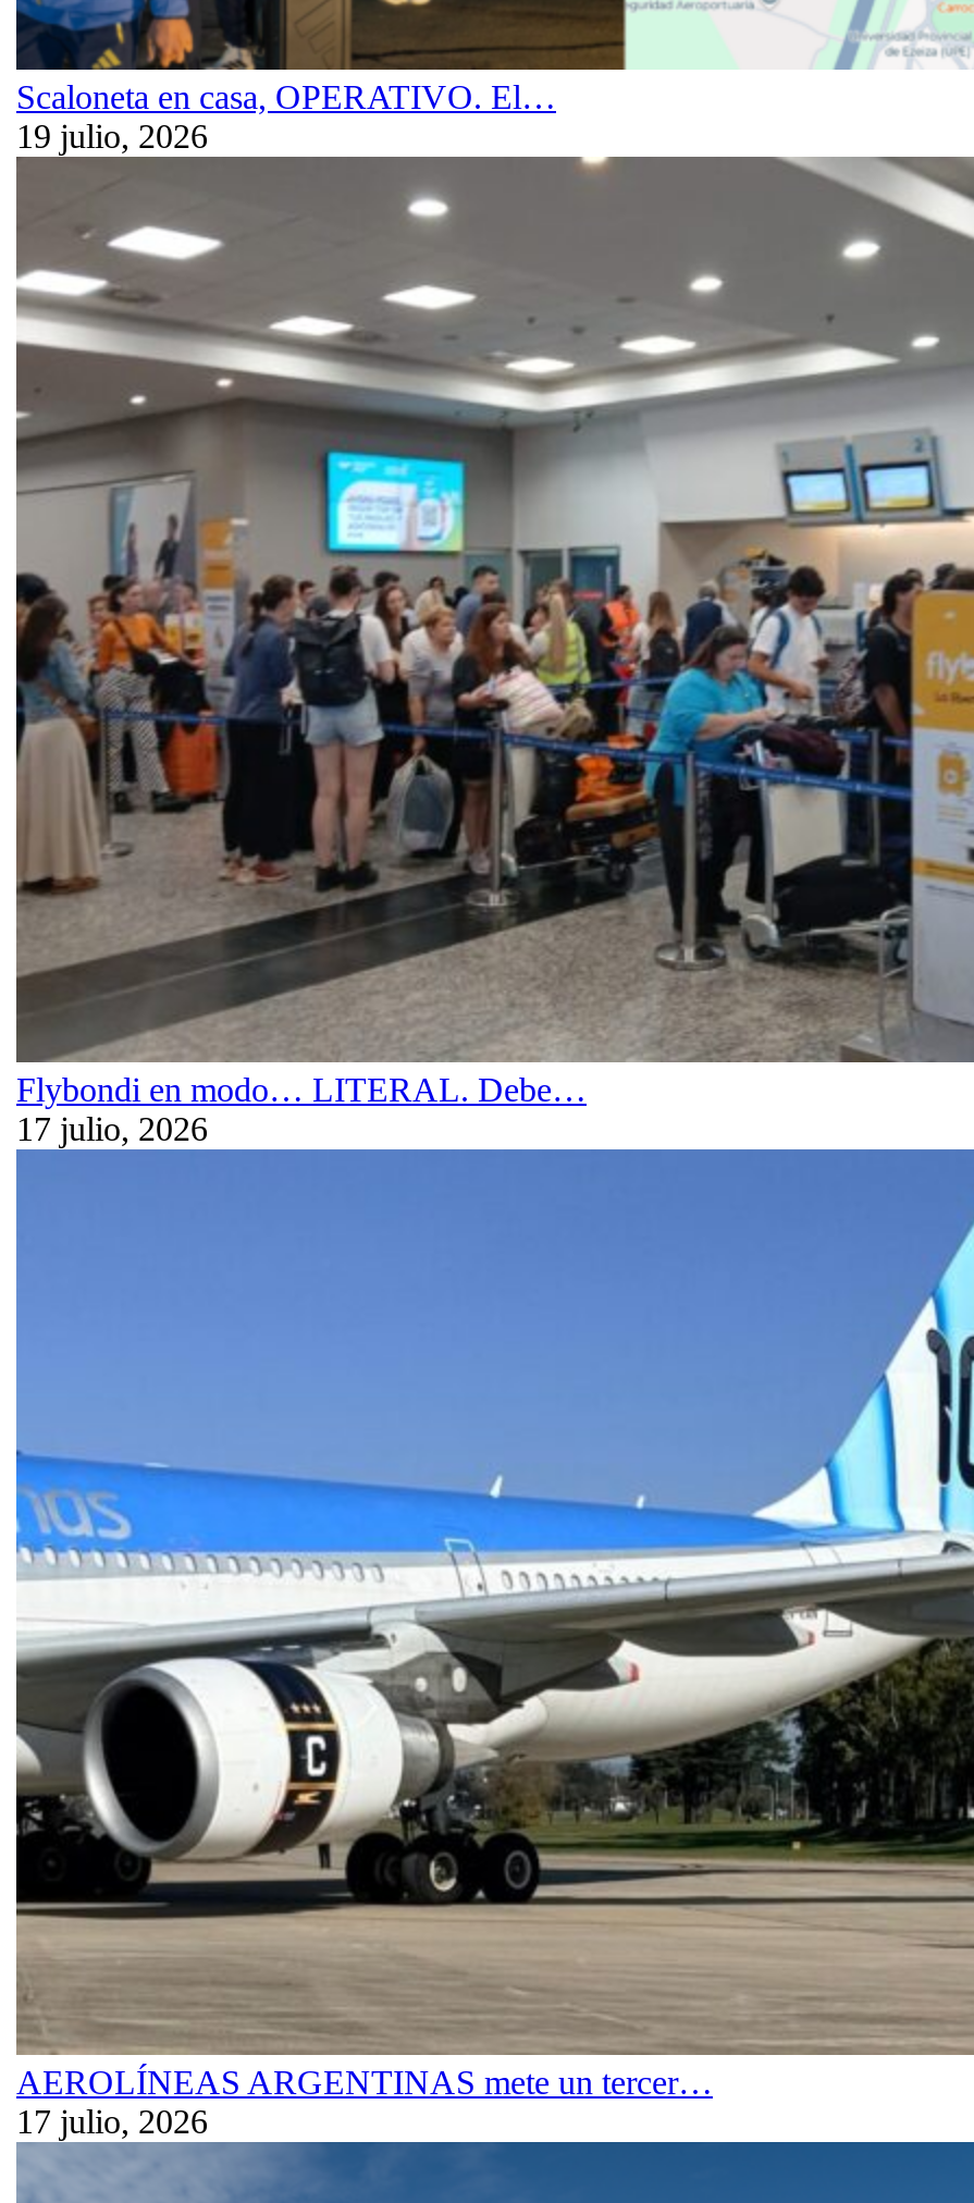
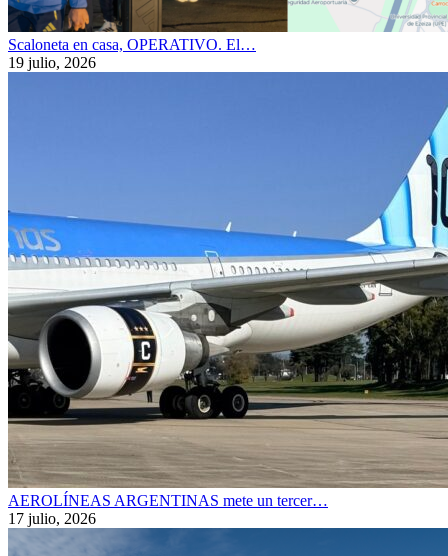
[14,157,967,1147] [image] | Flybondi en modo… LITERAL. Debe… | 17 julio, 2026 -> none

